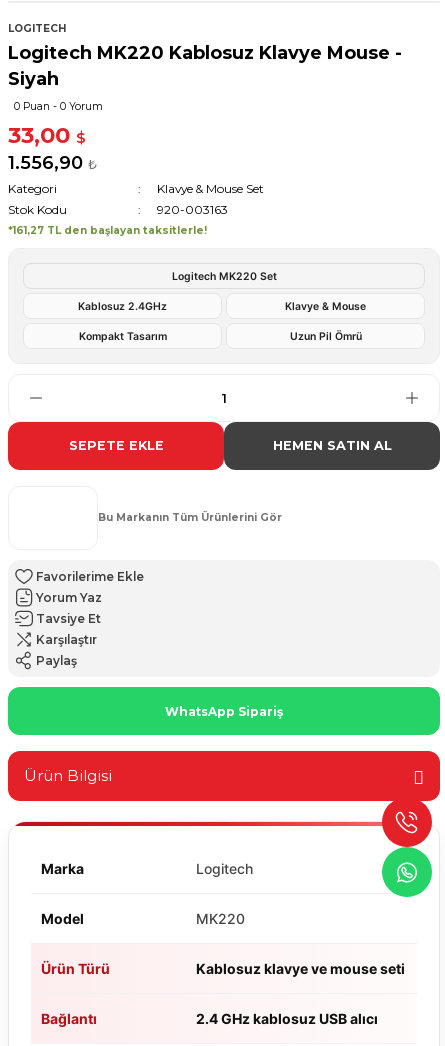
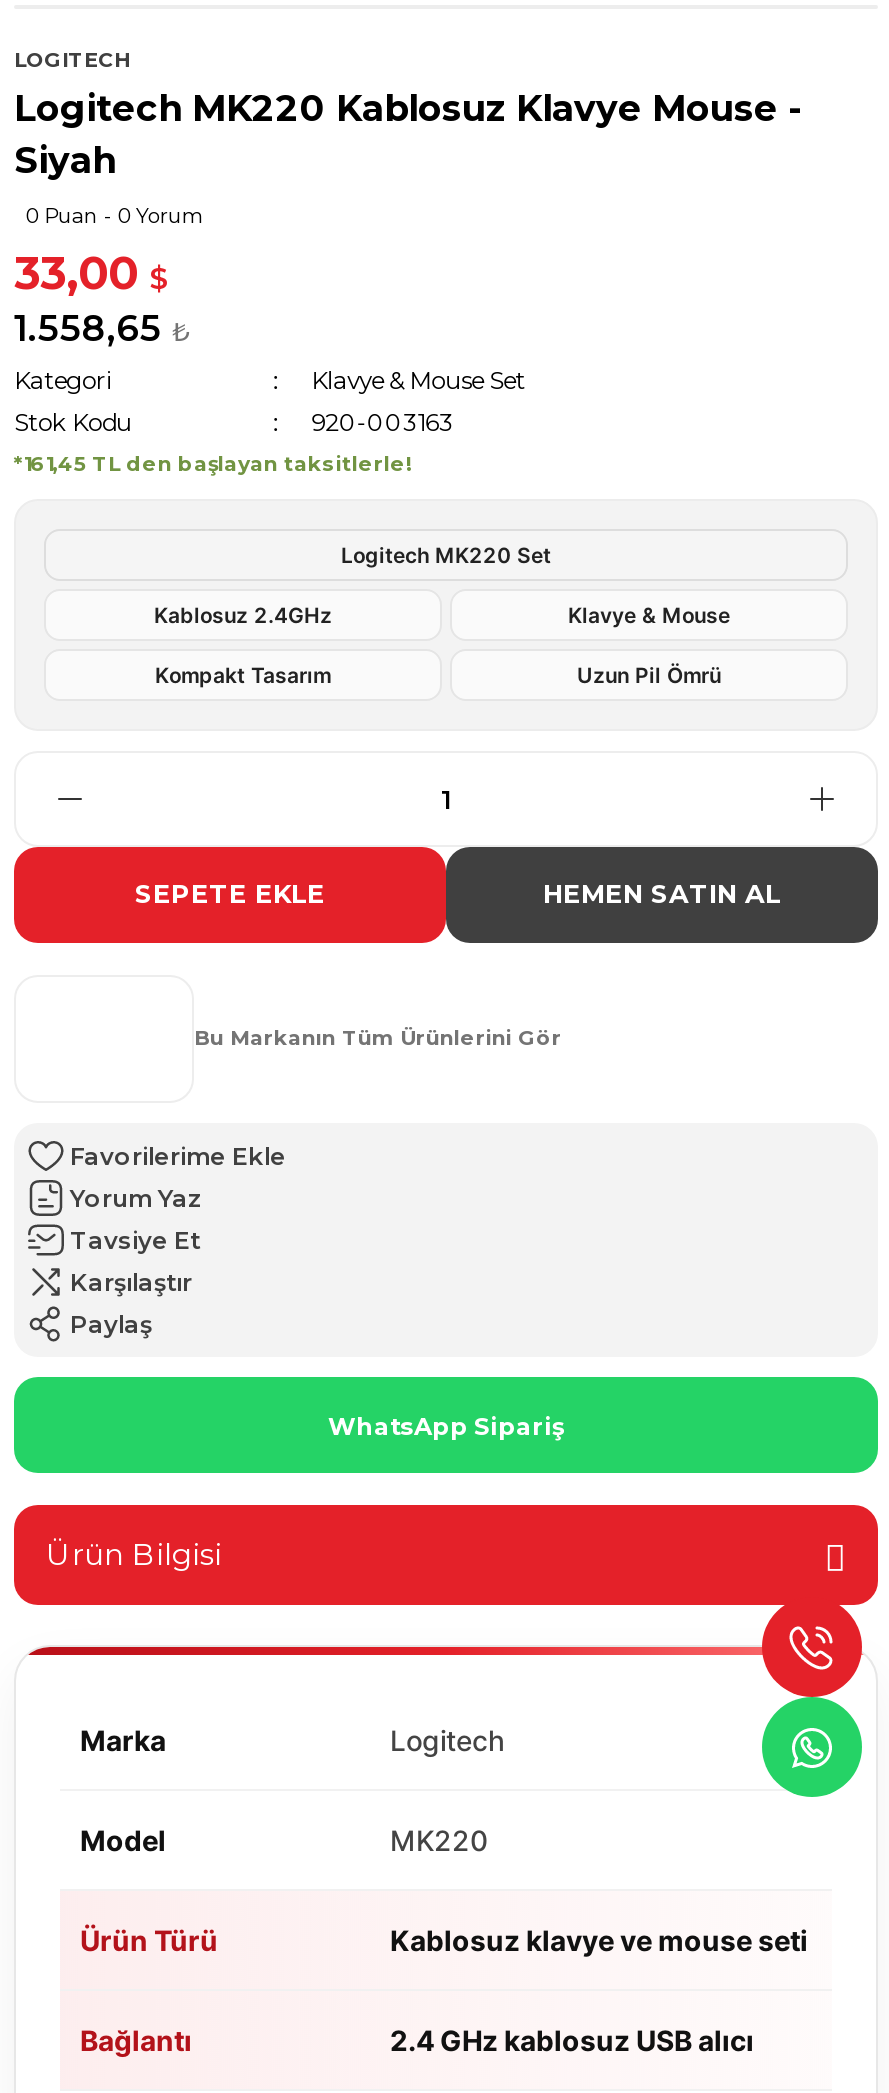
[8,152,97,174] 1.556,90 ₺ -> [14,307,190,351] 1.558,65 ₺
[8,224,207,237] *161,27 TL den başlayan taksitlerle! -> [14,451,412,477] *161,45 TL den başlayan taksitlerle!

